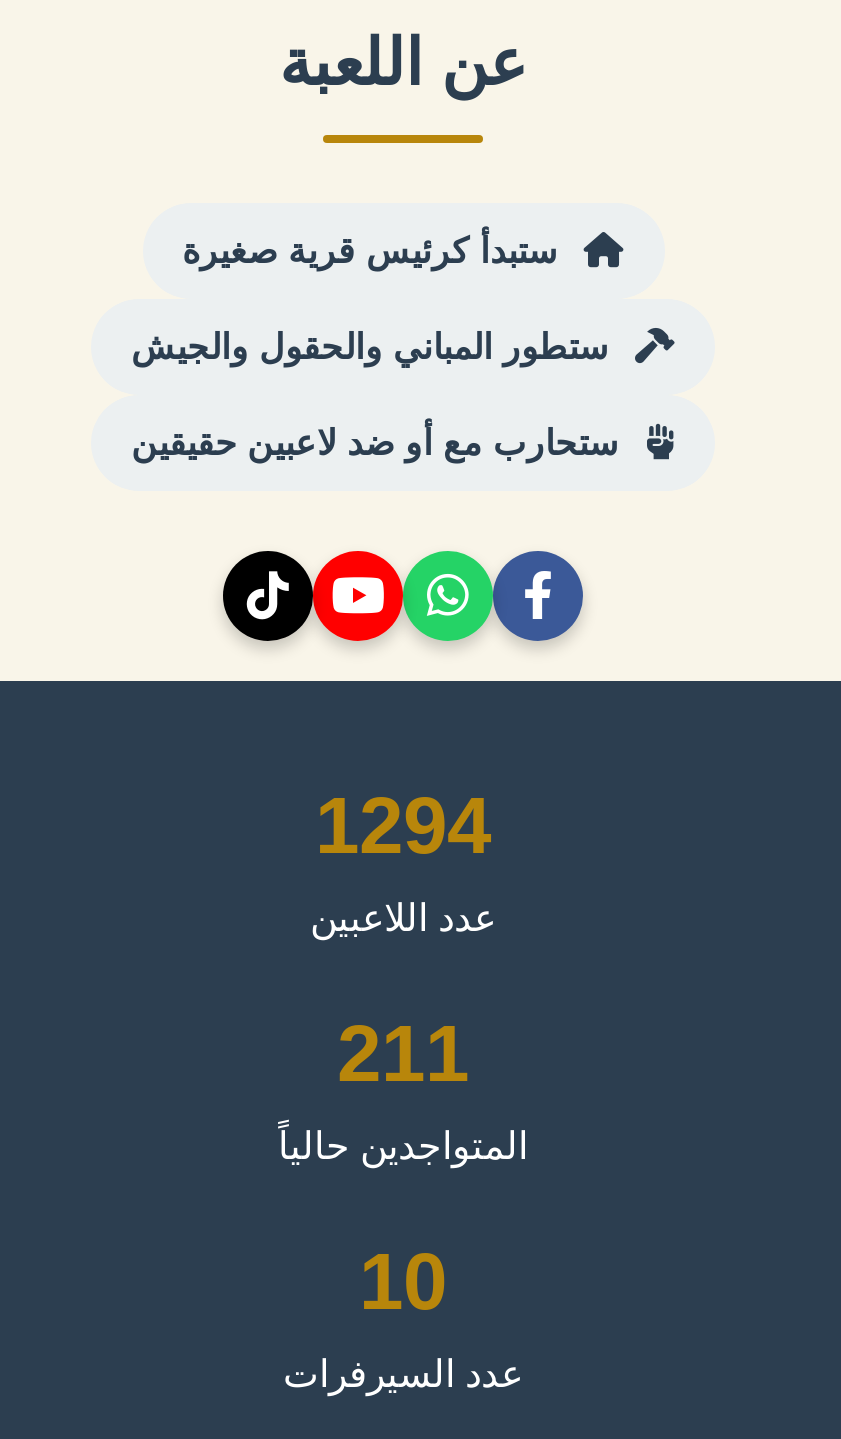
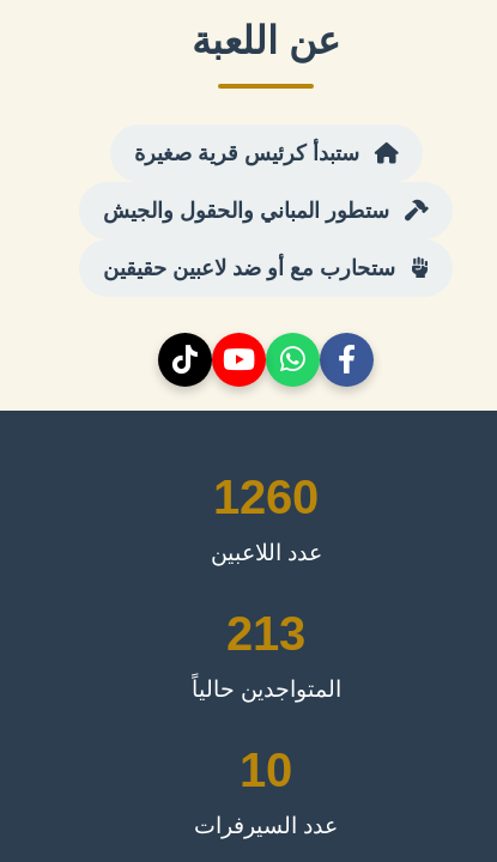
[315,780,491,868] 1294 -> [213,470,319,523] 1260
[337,1008,469,1096] 211 -> [226,607,305,659] 213

